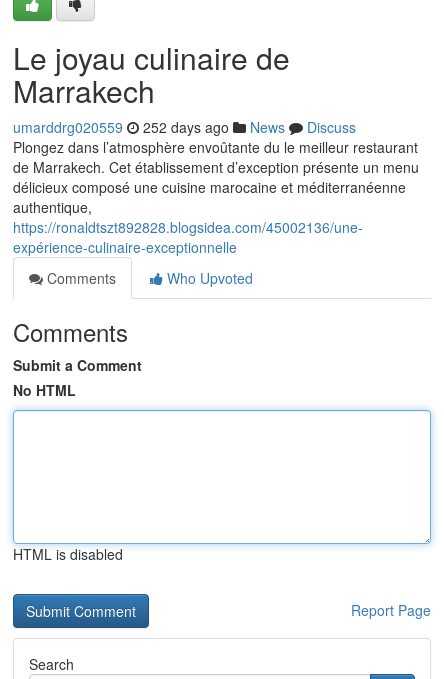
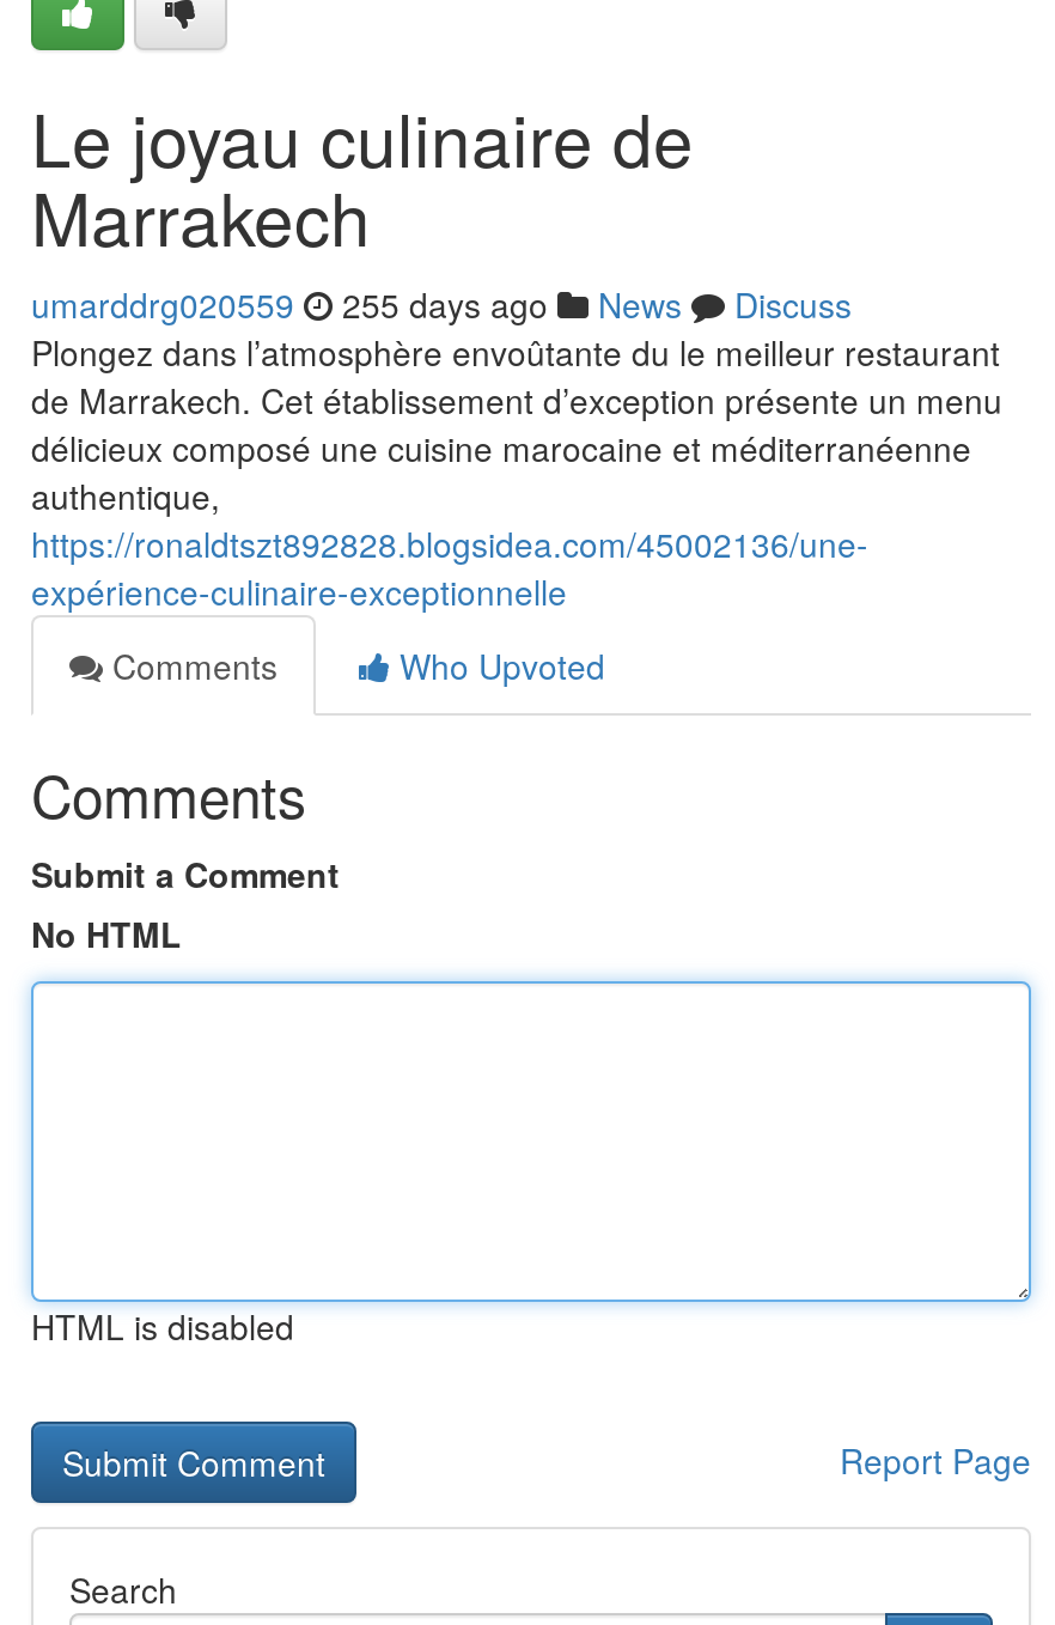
[13,117,356,137] umarddrg020559 252 days ago News Discuss -> [31,280,852,328] umarddrg020559 255 days ago News Discuss

